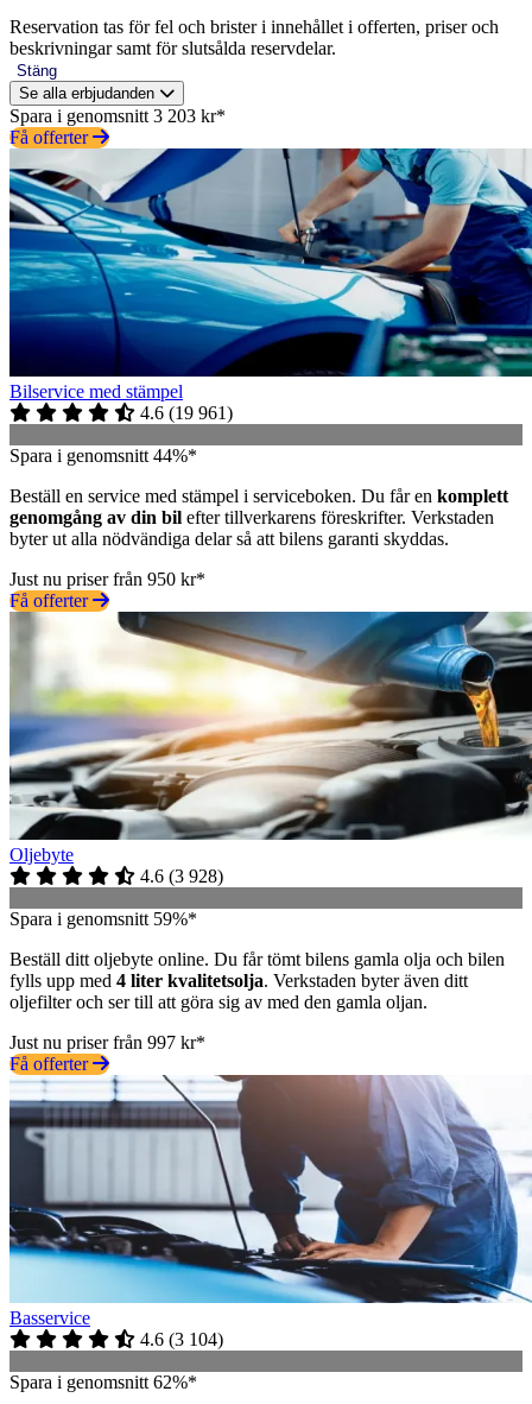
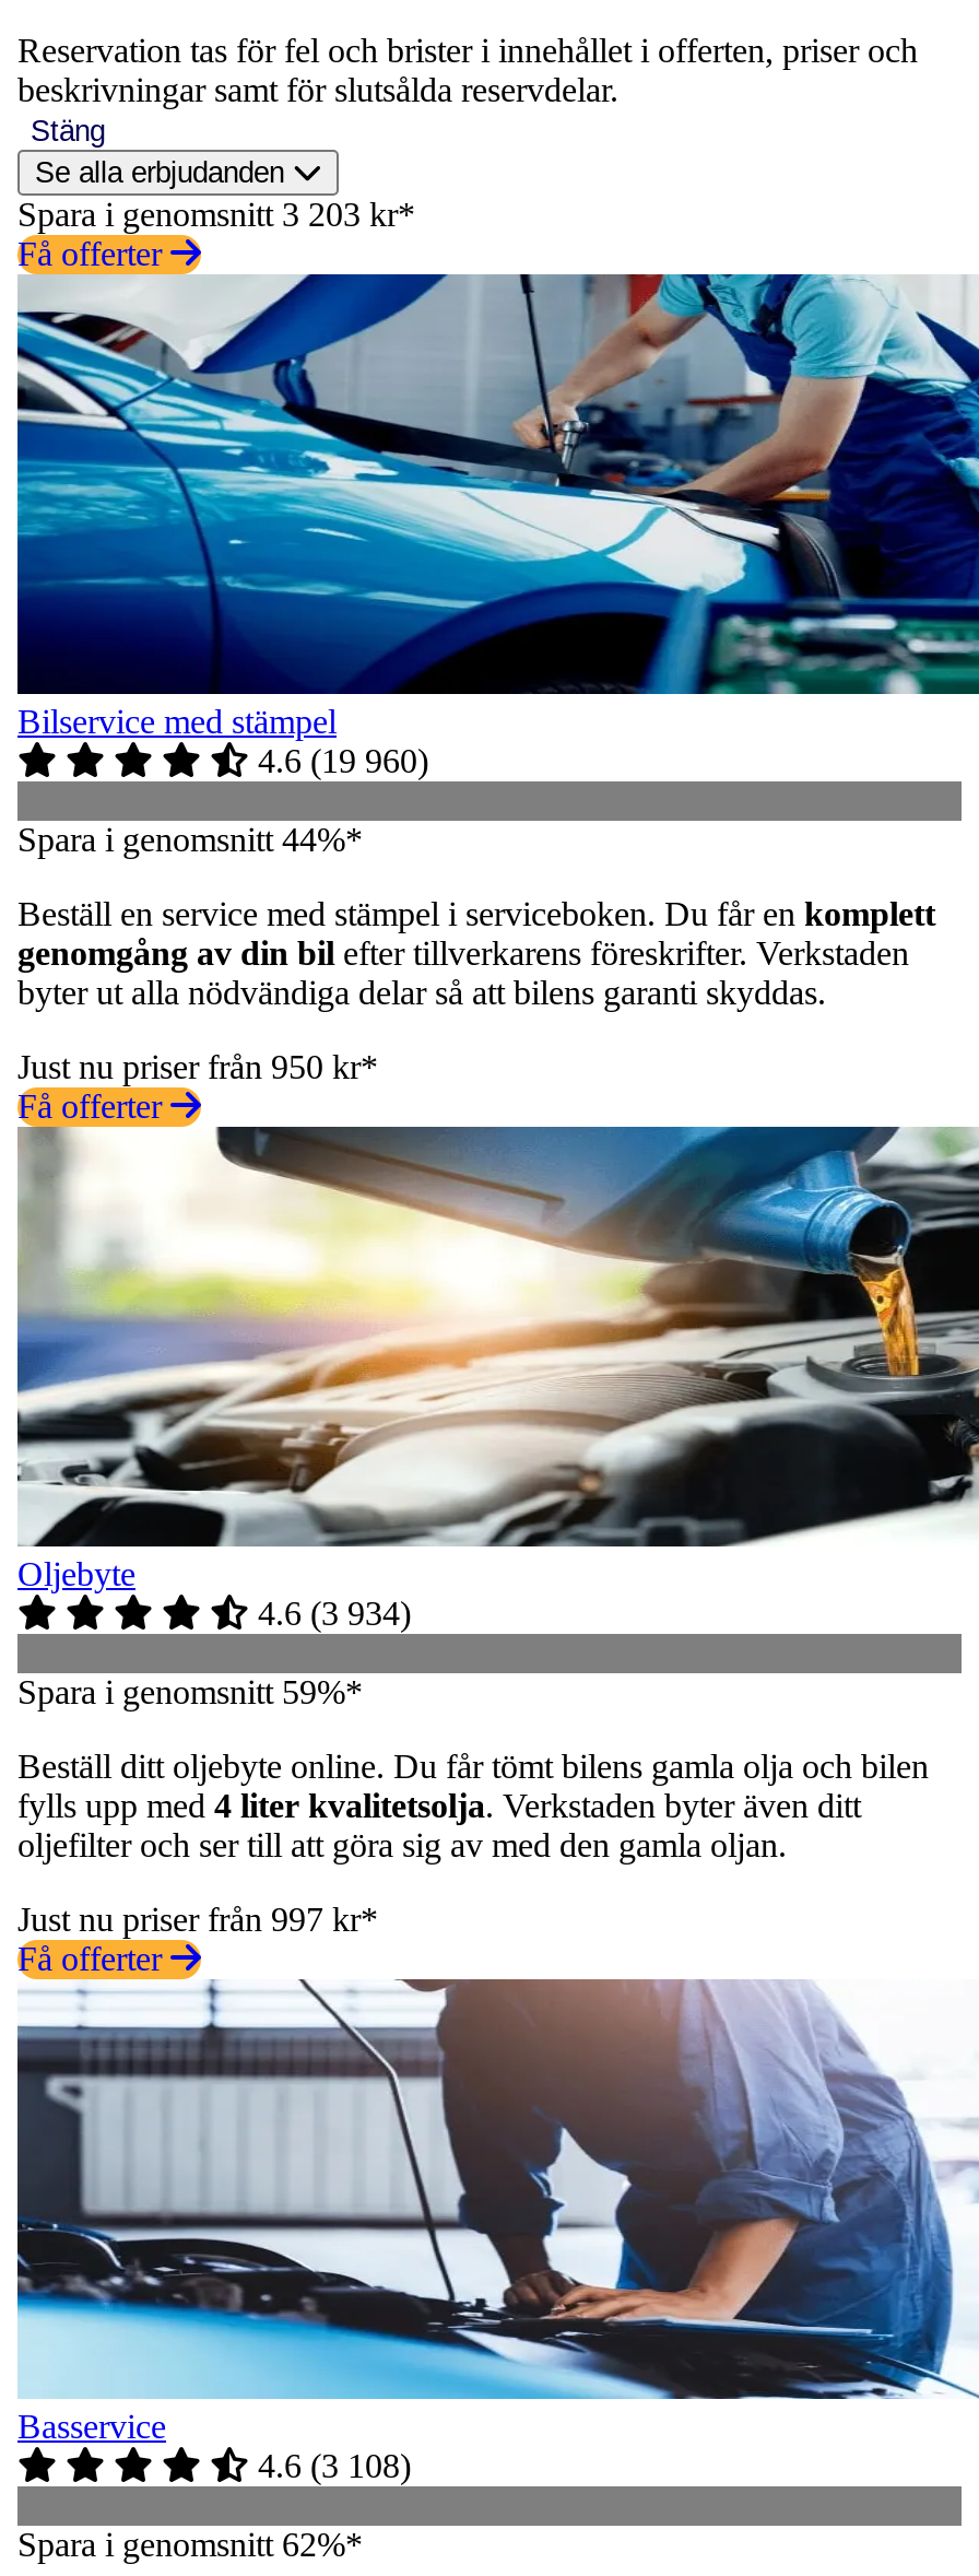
[140,403,233,423] 4.6 (19 961) -> [258,742,428,779] 4.6 (19 960)
[140,866,223,886] 4.6 (3 928) -> [258,1594,411,1632] 4.6 (3 934)
[140,1329,223,1349] 4.6 (3 104) -> [258,2447,411,2484] 4.6 (3 108)

